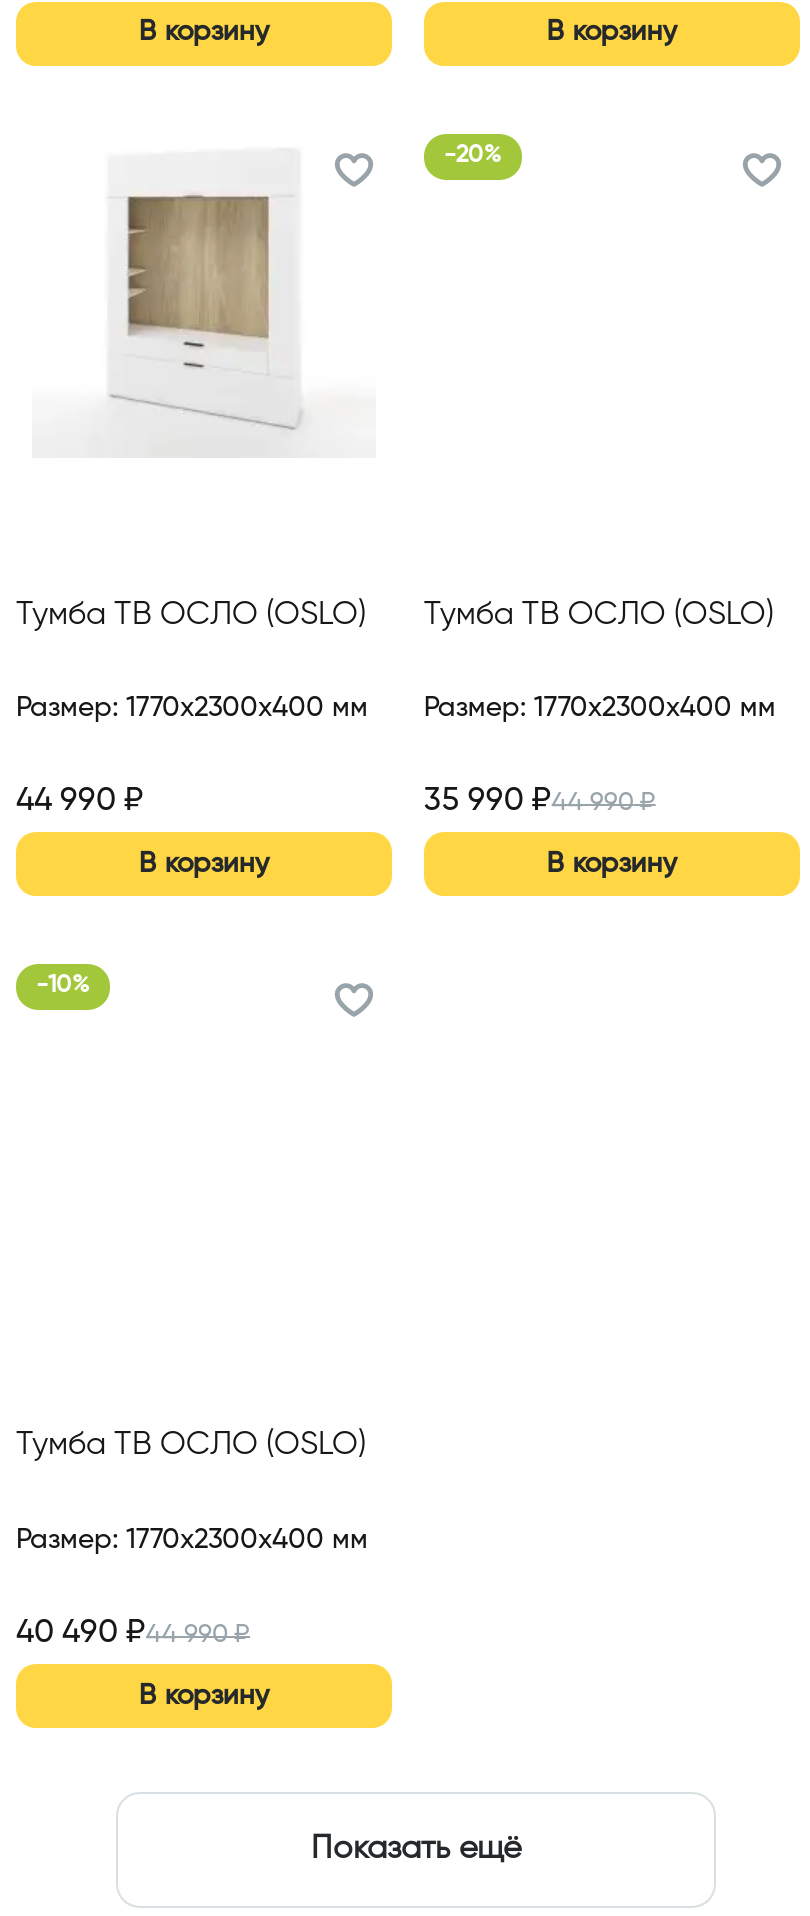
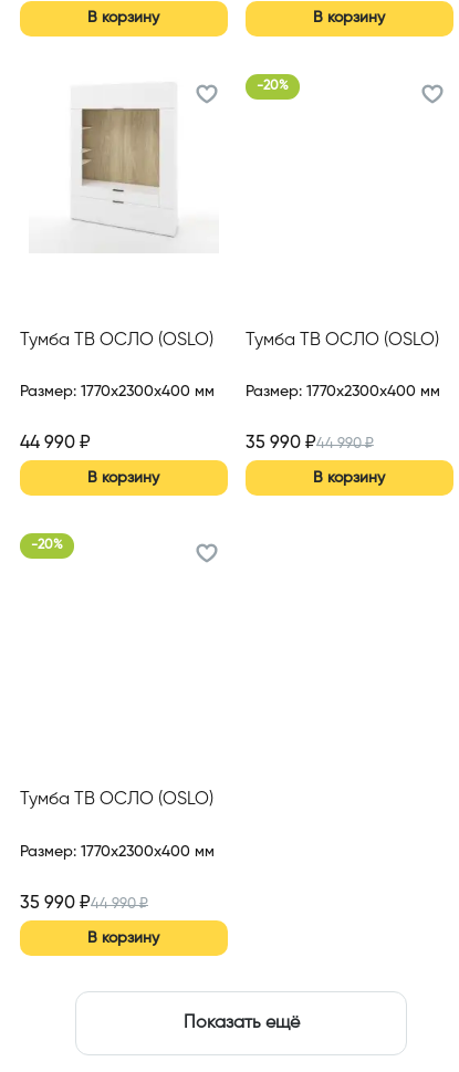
[36,975,90,999] -10% -> [31,539,63,552] -20%
[16,1618,250,1650] 40 490 ₽44 990₽ -> [20,895,148,913] 35 990 ₽44 990₽

